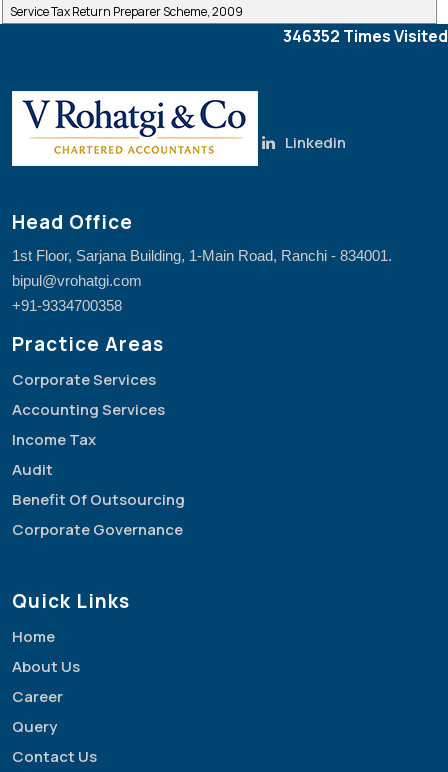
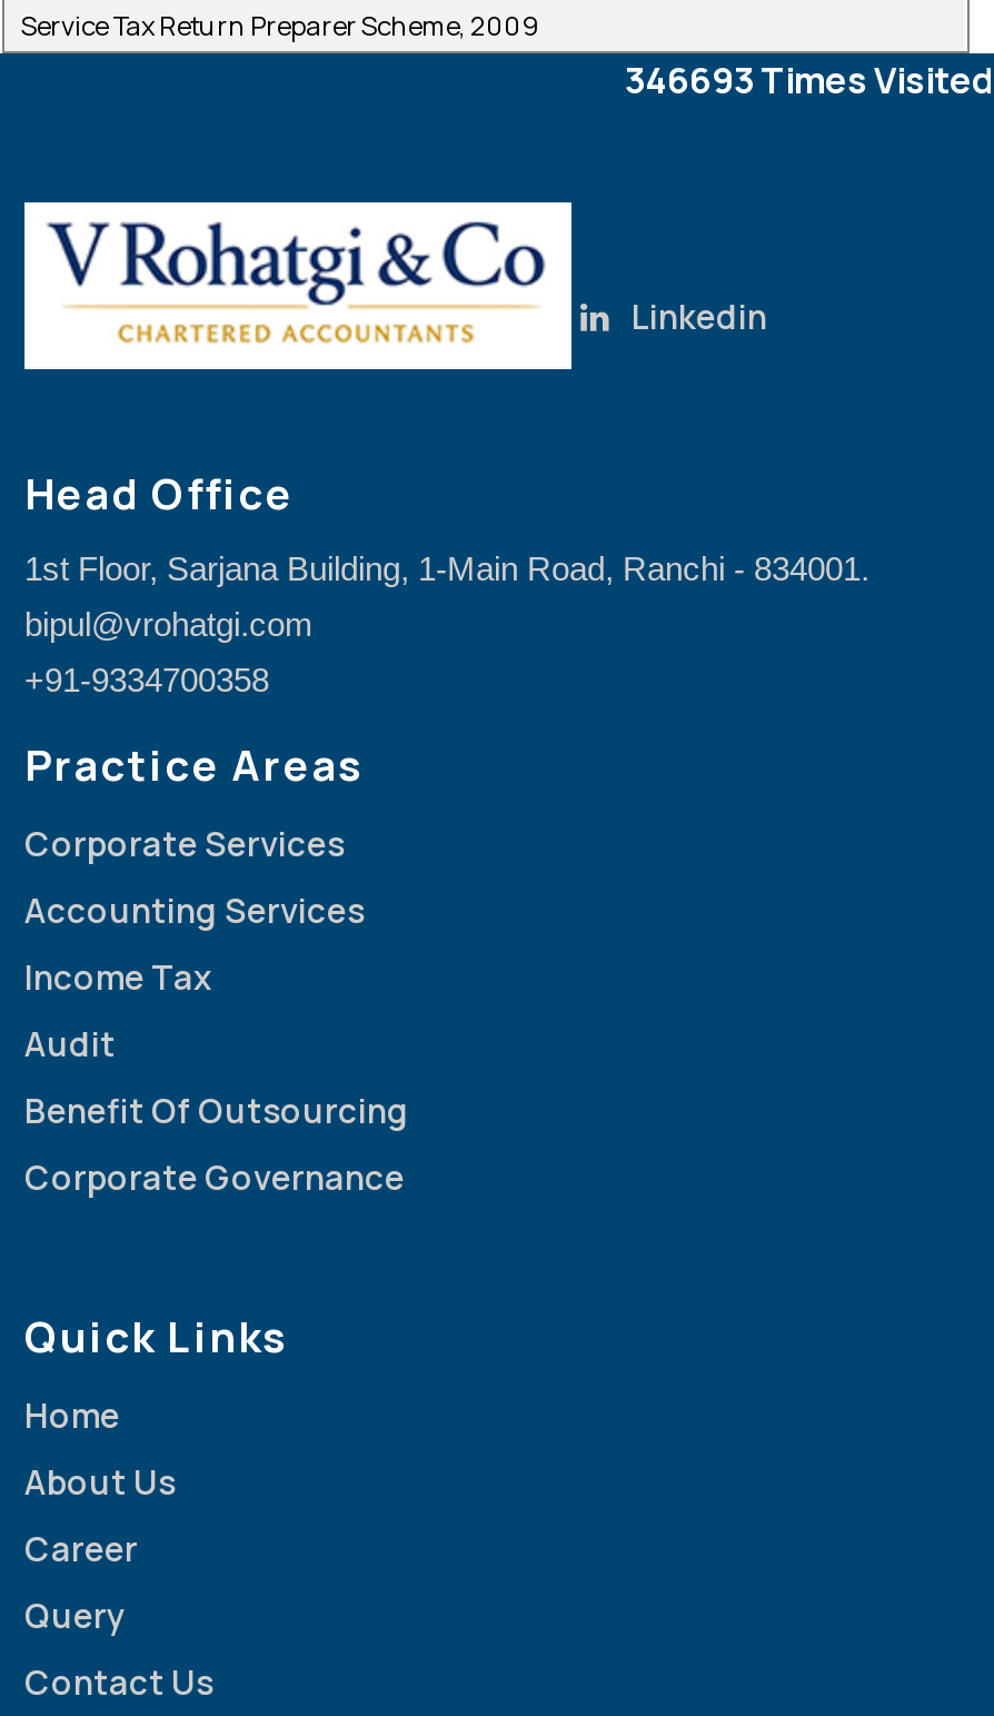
[283,25,448,47] 346352 Times Visited -> [625,56,994,105] 346693 Times Visited

